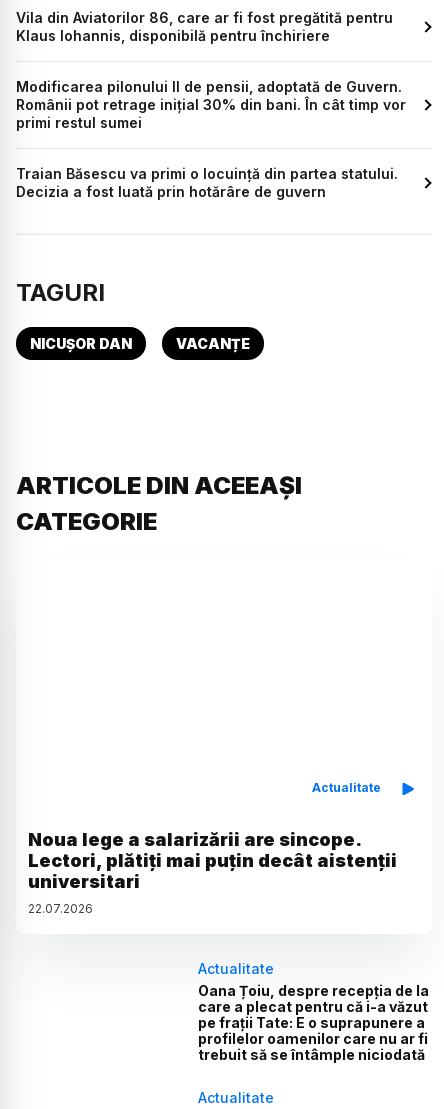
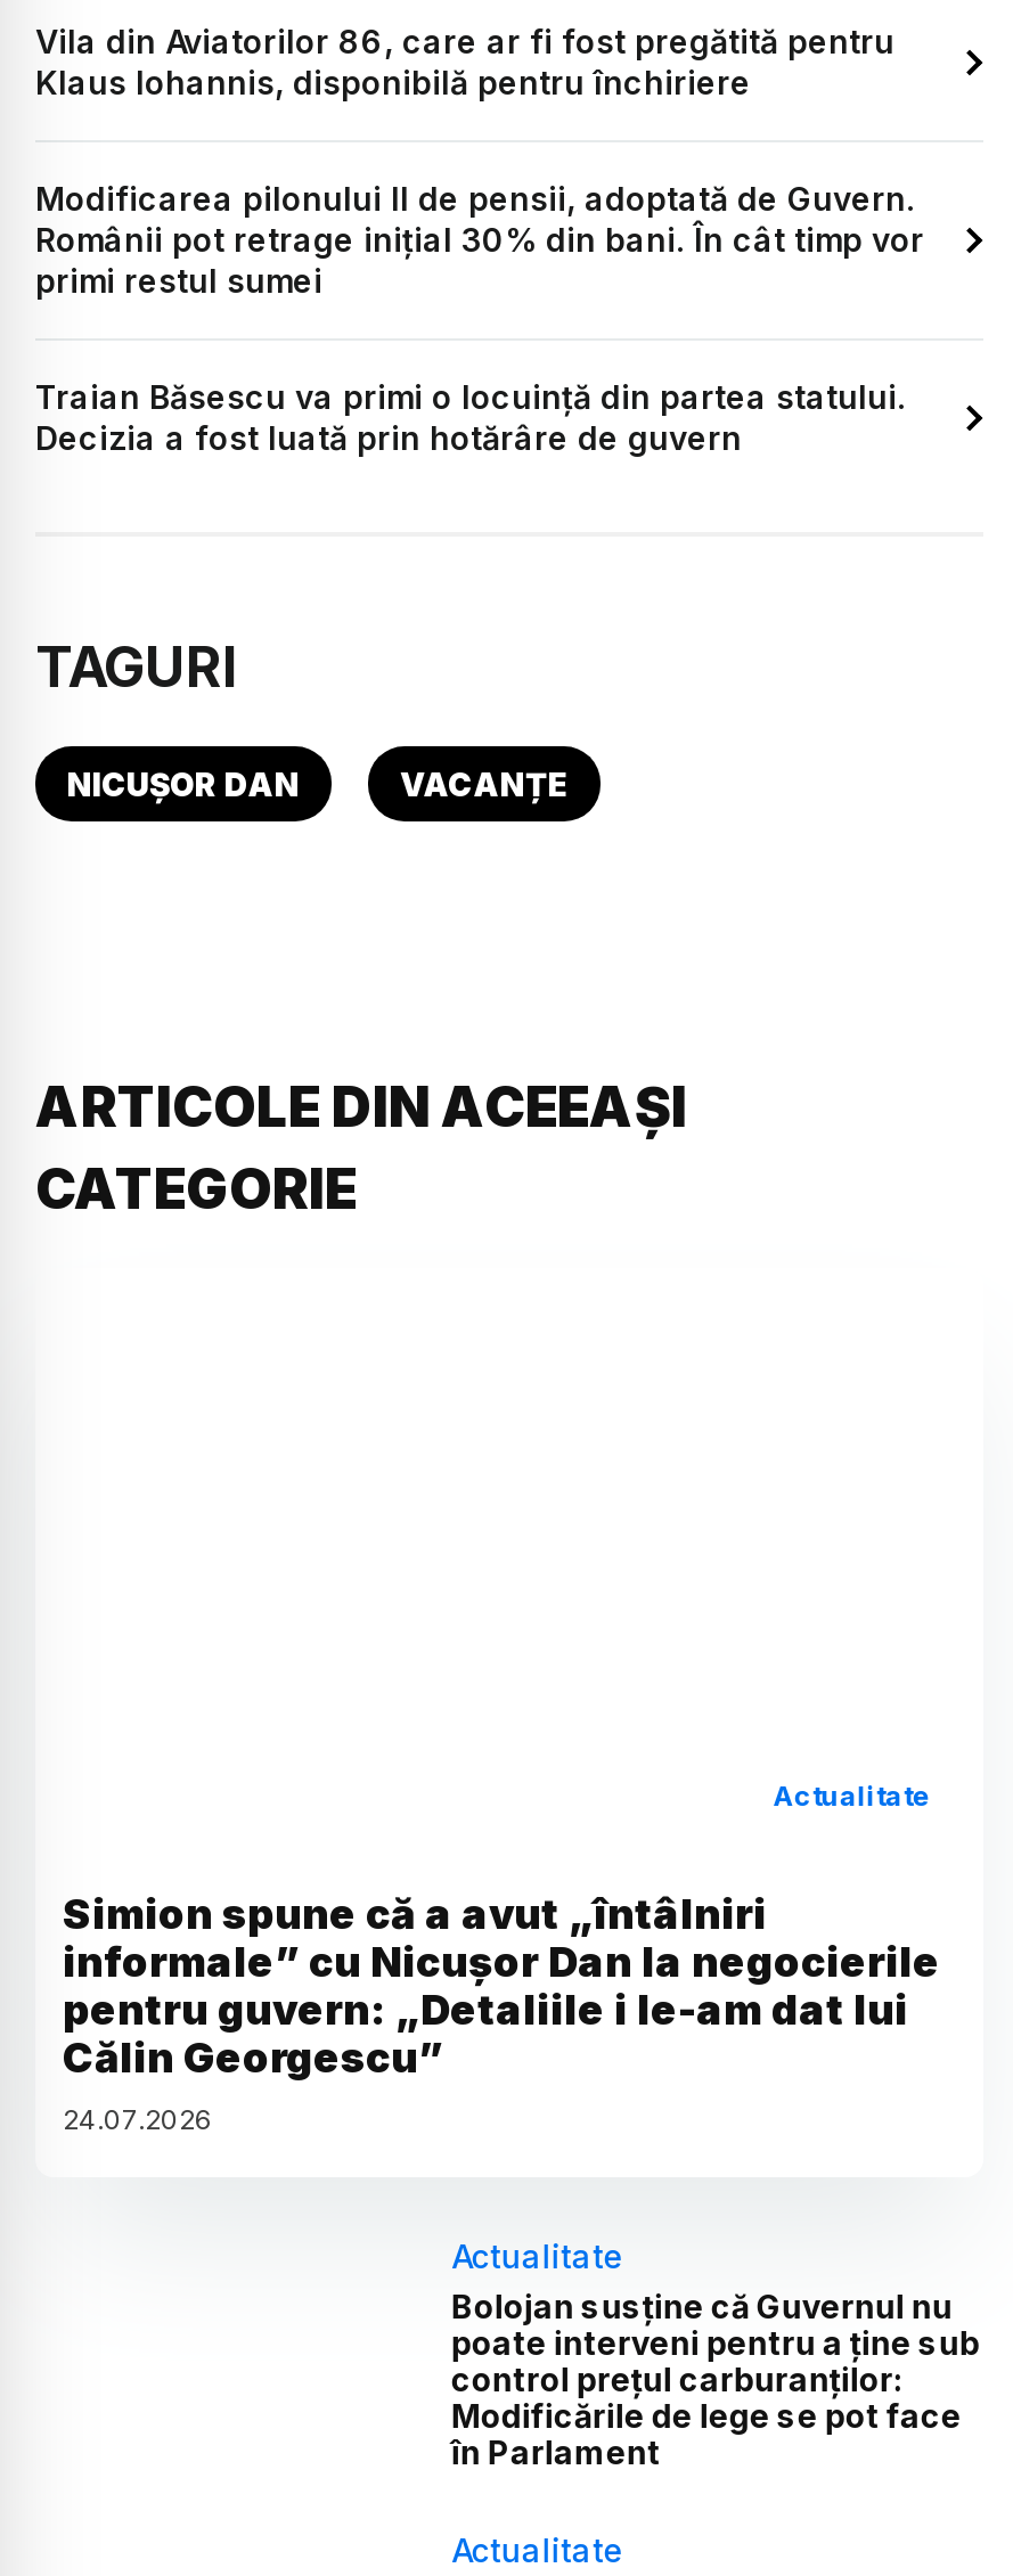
[28,829,397,916] Noua lege a salarizării are sincope. | Lectori, plătiți mai puțin decât aistenții | universitari | 22.07.2026 -> [63,1890,940,2136] Simion spune că a avut „întâlniri | informale” cu Nicușor Dan la negocierile | pentru guvern: „Detaliile i le-am dat lui | Călin Georgescu” | 24.07.2026
[198,982,429,1063] Oana Țoiu, despre recepția de la | care a plecat pentru că i-a văzut | pe frații Tate: E o suprapunere a | profilelor oamenilor care nu ar fi | trebuit să se întâmple niciodată -> [451,2287,980,2471] Bolojan susține că Guvernul nu | poate interveni pentru a ține sub | control prețul carburanților: | Modificările de lege se pot face | în Parlament

